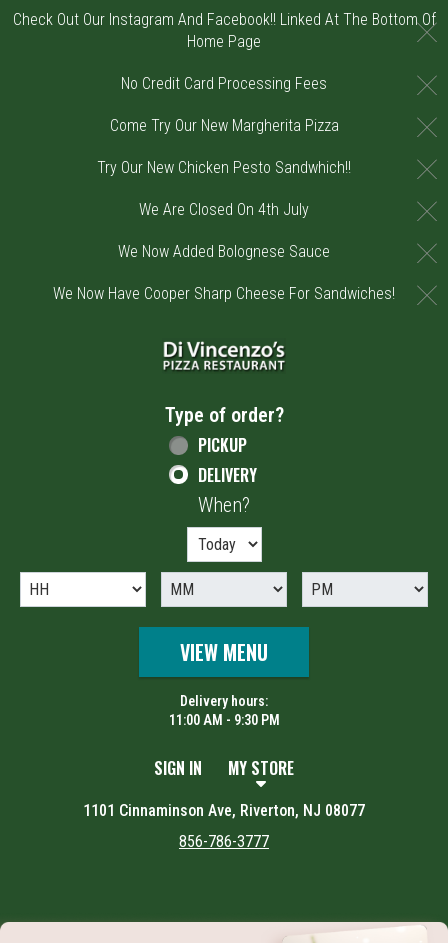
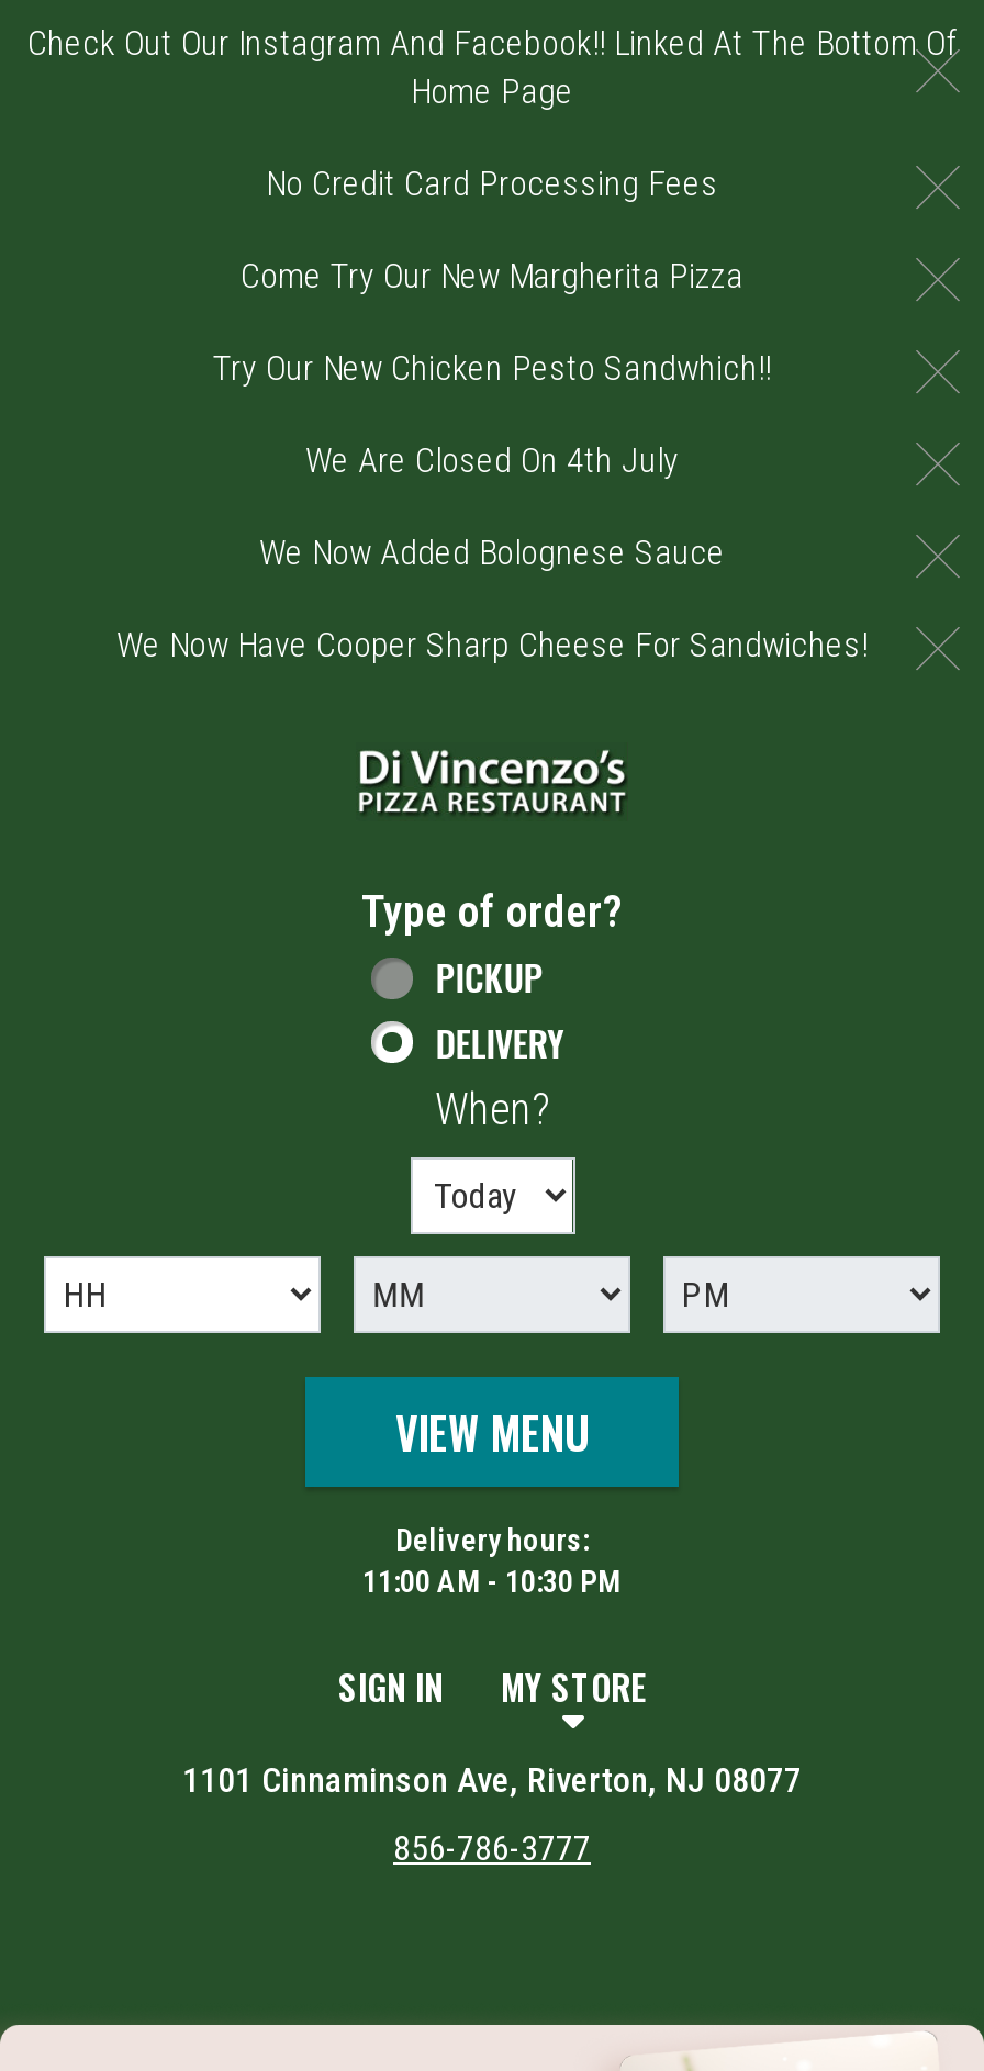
[168,712,279,728] 11:00 AM - 9:30 PM -> [362,1563,622,1599] 11:00 AM - 10:30 PM

